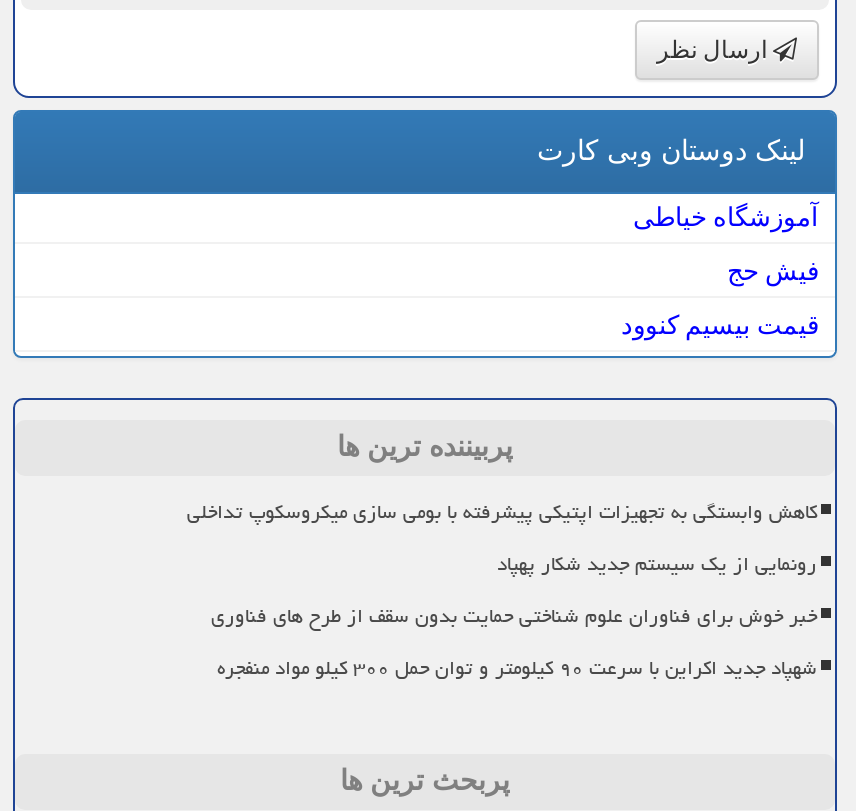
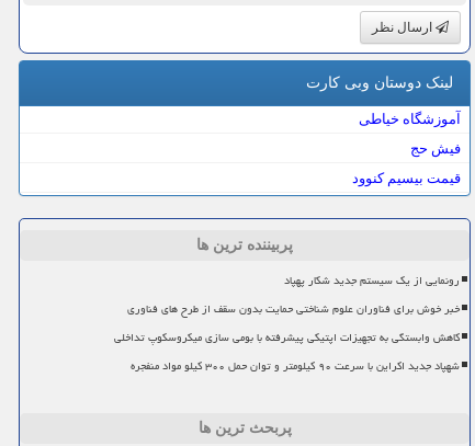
moved [187,492,817,532] -> [114,327,460,349]: کاهش وابستگی به تجهیزات اپتیکی پیشرفته با بومی سازی میکروسکوپ تداخلی
moved [211,544,817,636] -> [127,270,460,320]: رونمایی از یک سیستم جدید شکار پهپاد | خبر خوش برای فناوران علوم شناختی حمایت بدون سقف از طرح های فناوری

